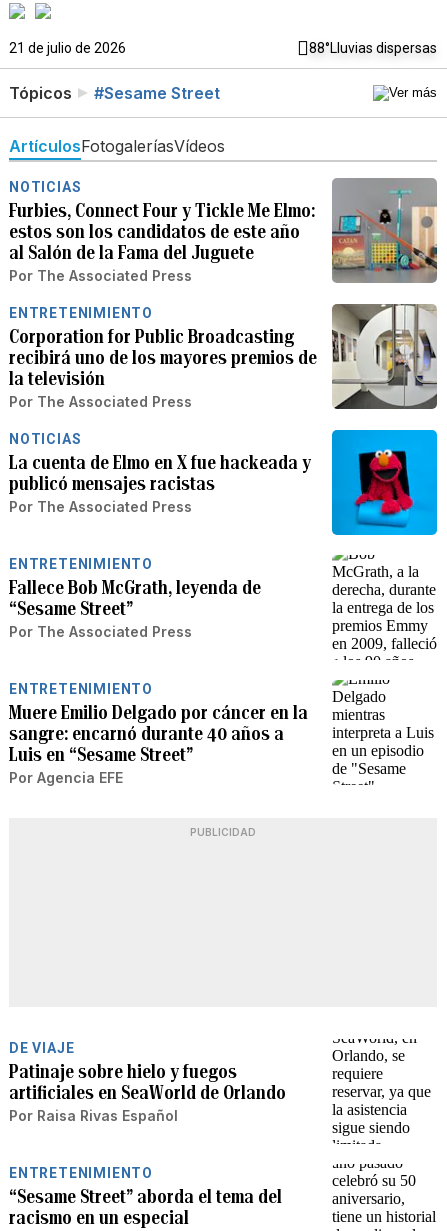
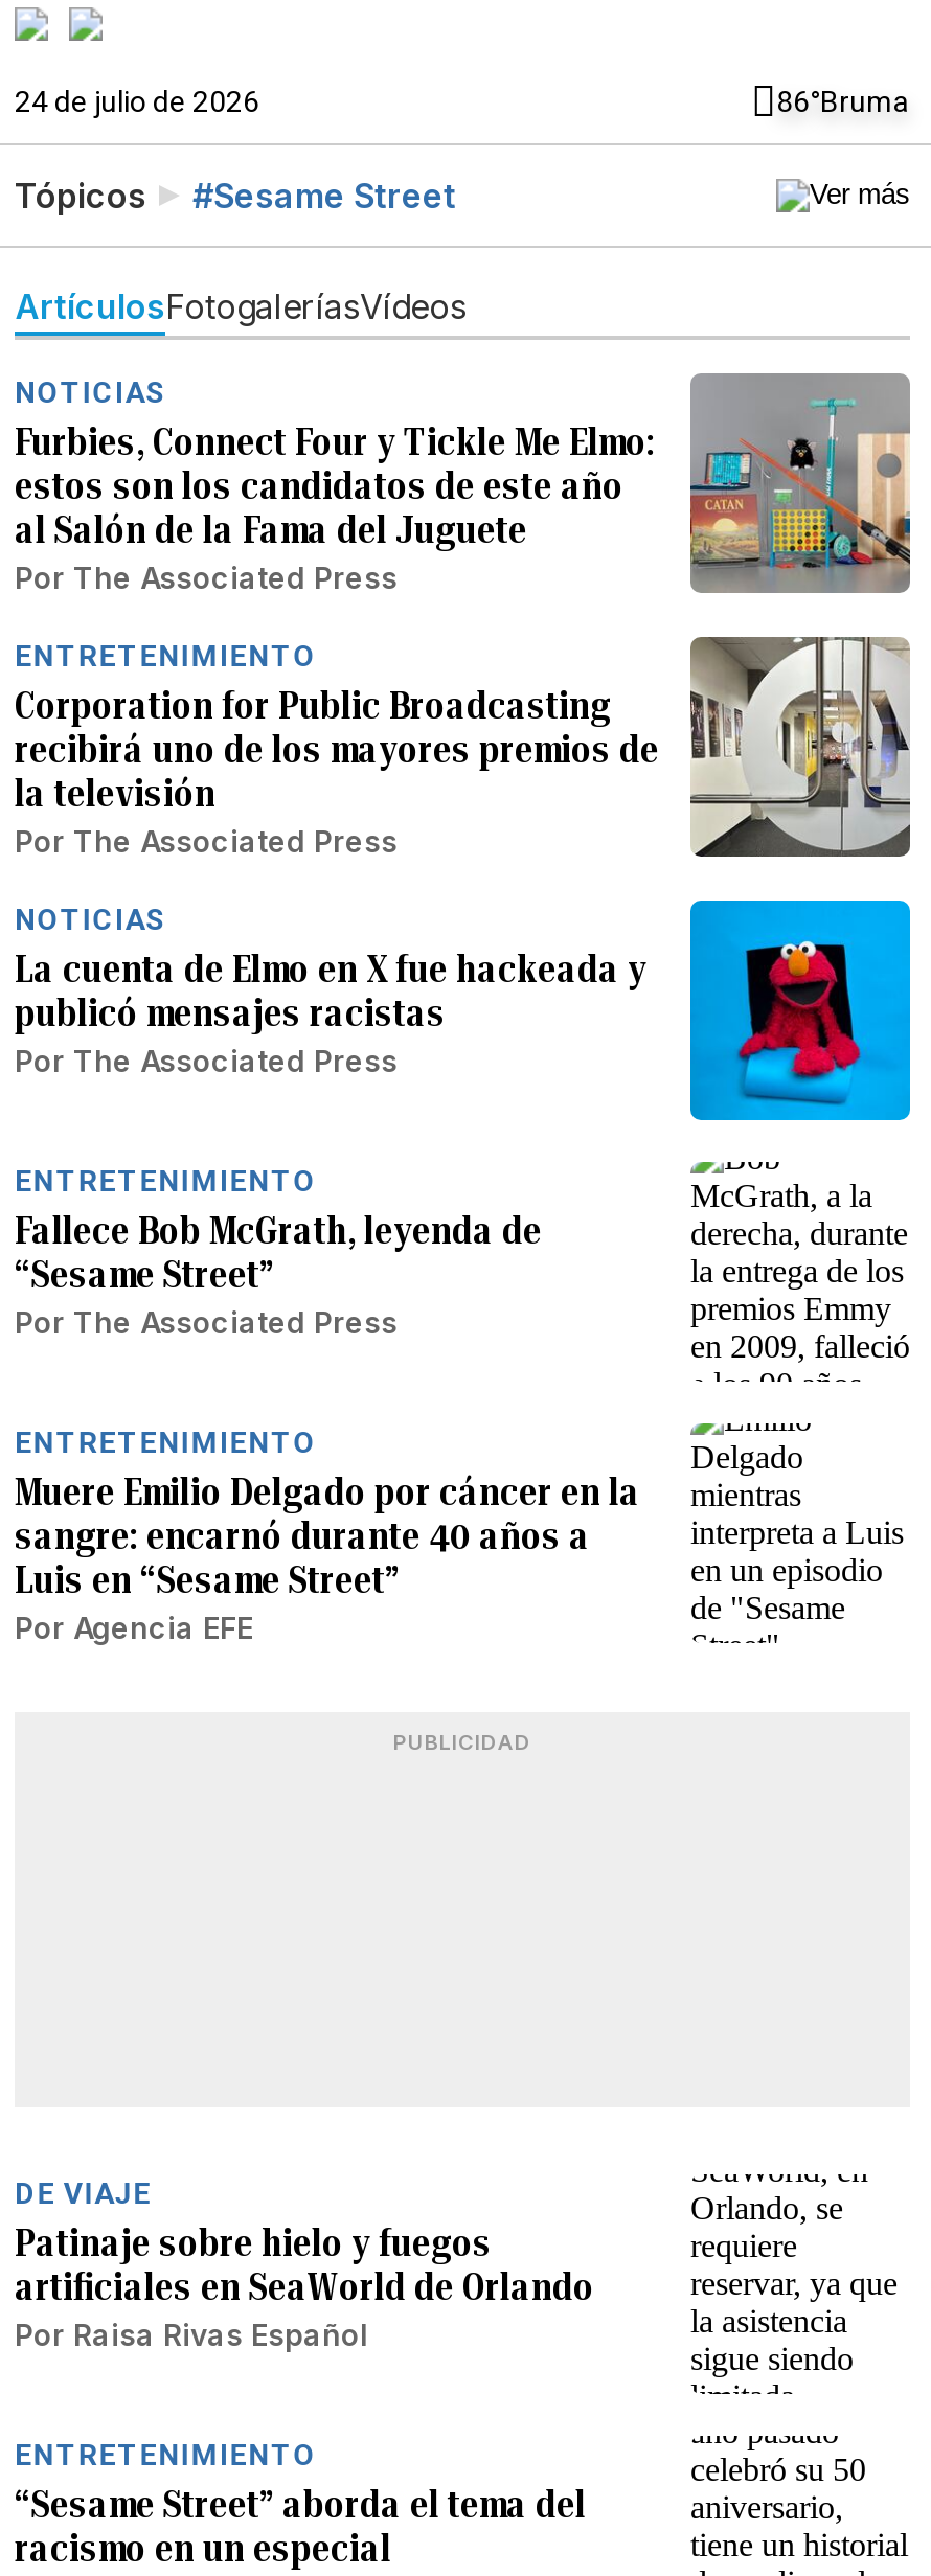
[9,40,437,56] 21 de julio de 2026 | 88°Lluvias dispersas -> [15,85,910,118] 24 de julio de 2026 | 86°Bruma

